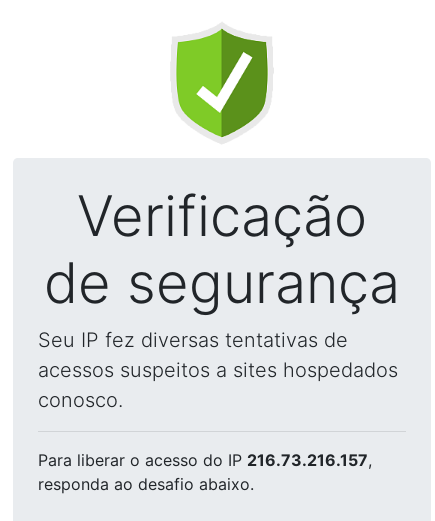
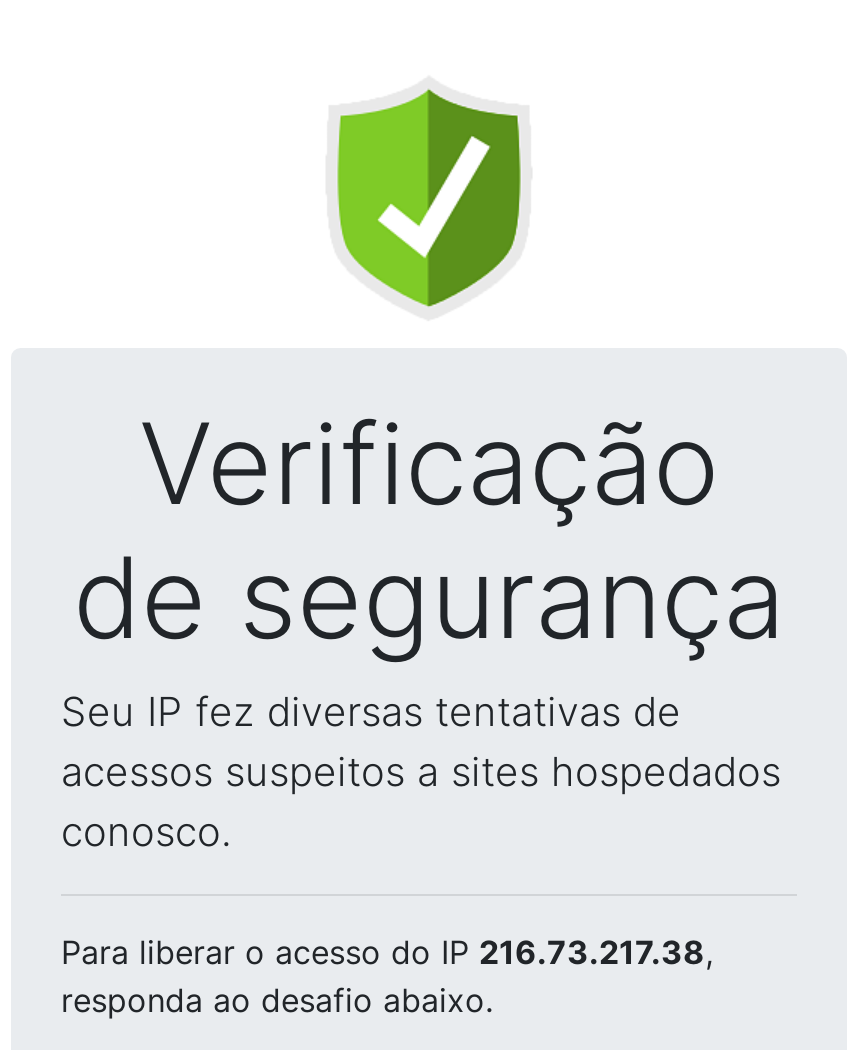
[38,450,372,470] Para liberar o acesso do IP 216.73.216.157, -> [61,932,713,972] Para liberar o acesso do IP 216.73.217.38,

